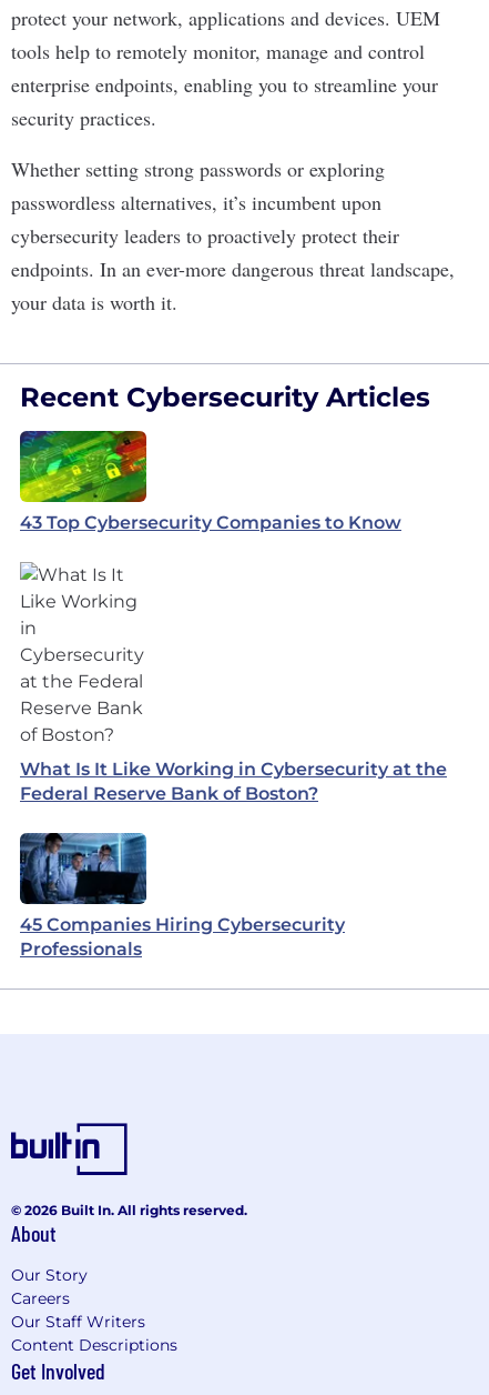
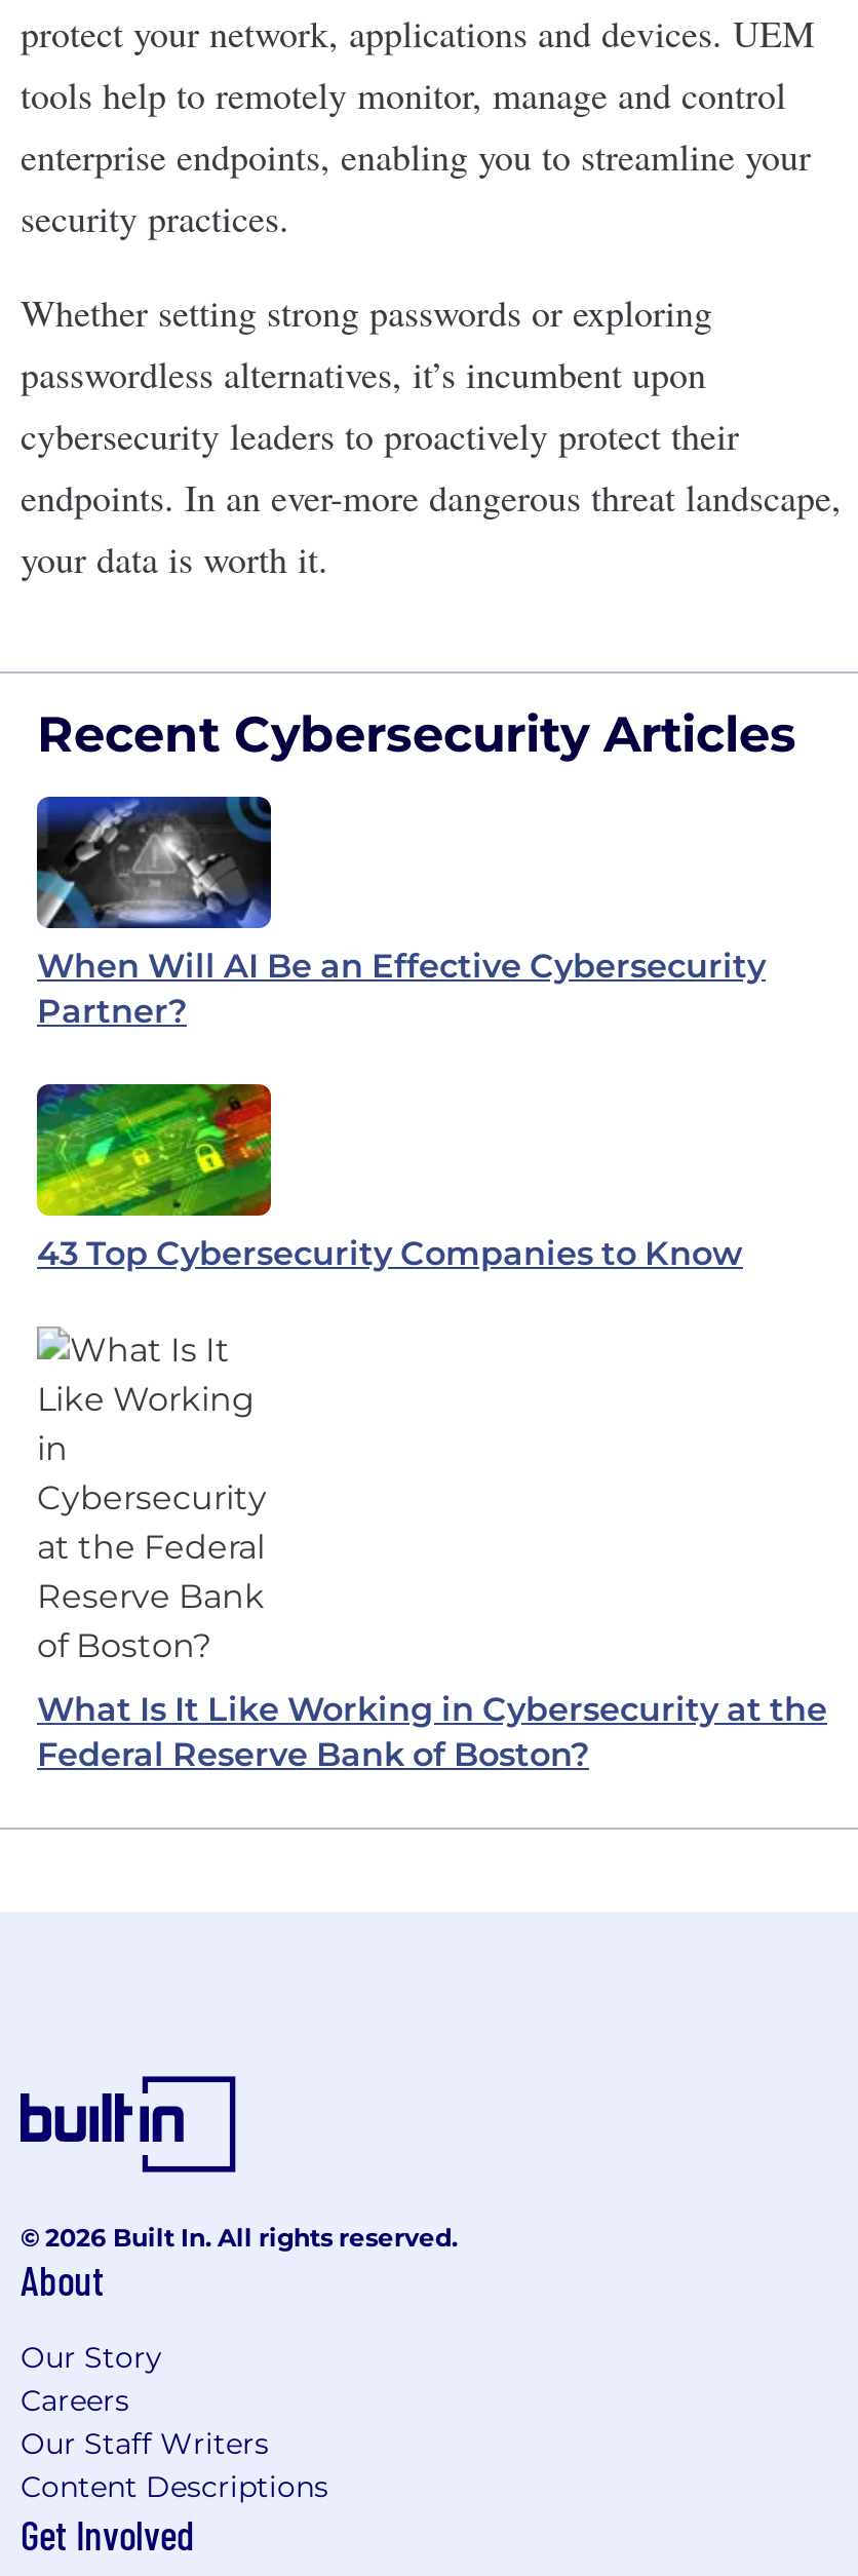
none -> [35,795,766,1031] [image] | When Will AI Be an Effective Cybersecurity | Partner?
moved [18,429,447,804] -> [33,1080,827,1774]: [image] | 43 Top Cybersecurity Companies to Know | What Is It Like Working in Cybersecurity at the | Federal Reserve Bank of Boston?
[19,832,345,960] [image] | 45 Companies Hiring Cybersecurity | Professionals -> none

